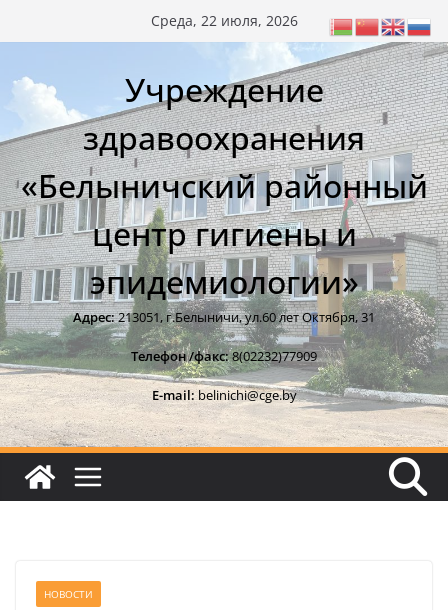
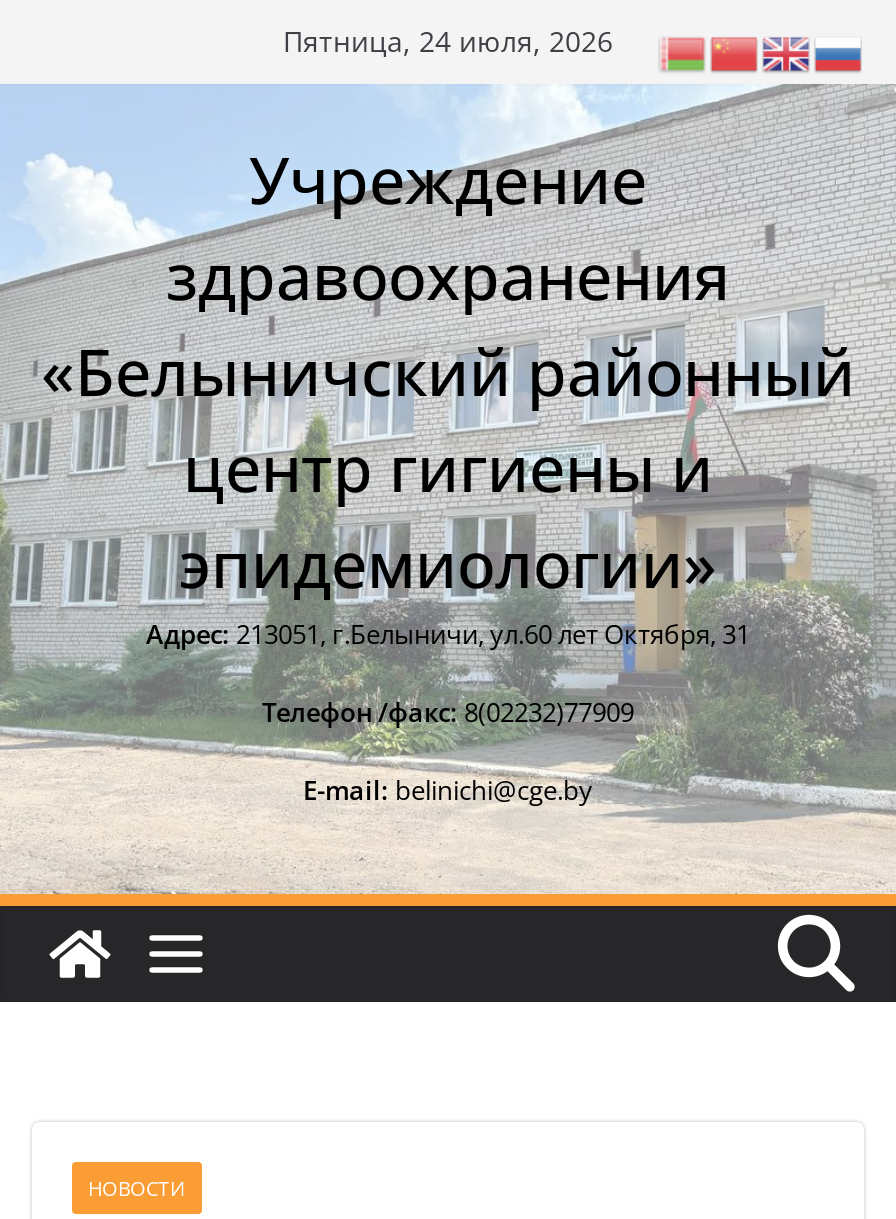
[150,11,297,30] Среда, 22 июля, 2026 -> [283,22,613,60] Пятница, 24 июля, 2026

